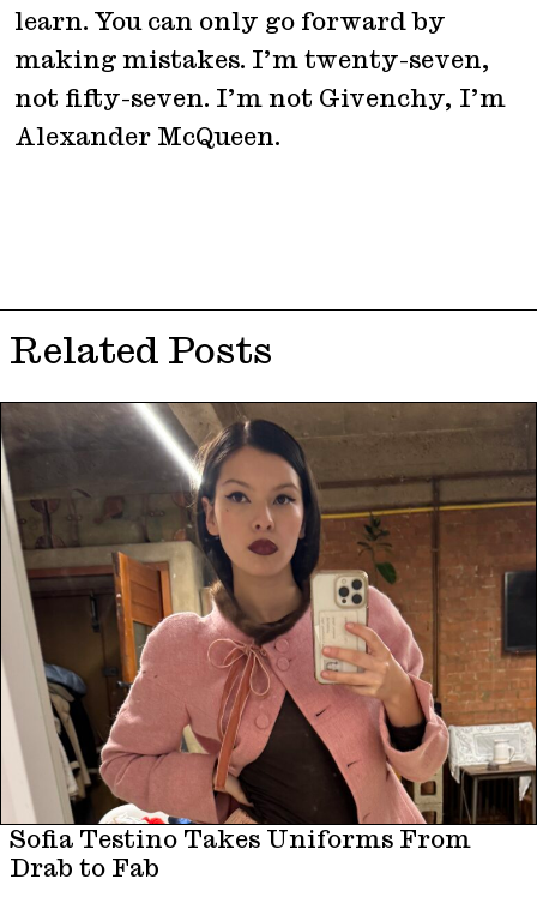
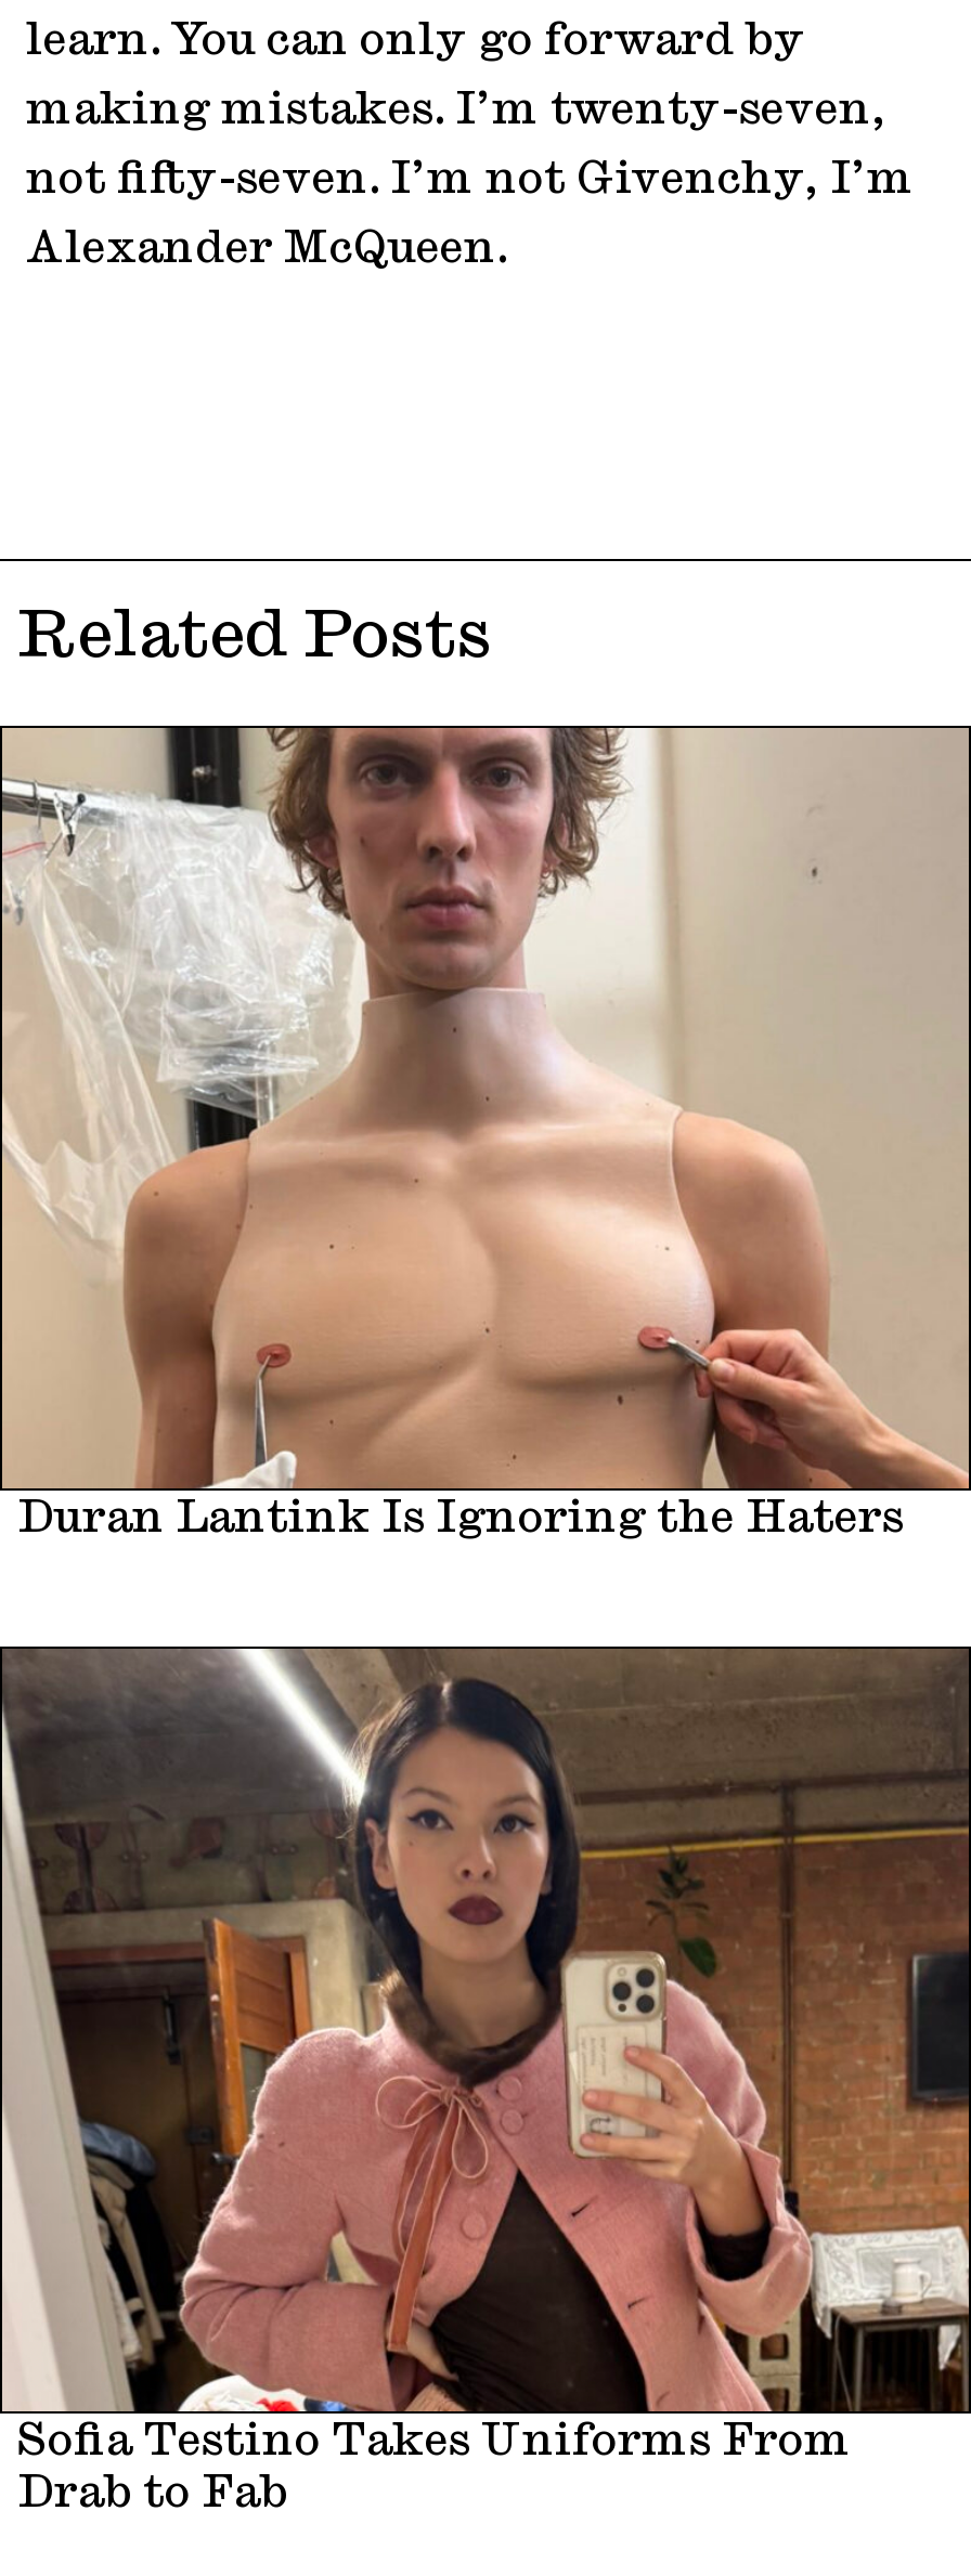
none -> [7,726,964,1539] [image] | Duran Lantink Is Ignoring the Haters

